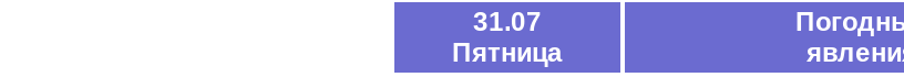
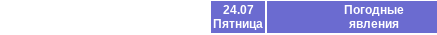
[473,7,542,37] 31.07 -> [222,3,253,17] 24.07

